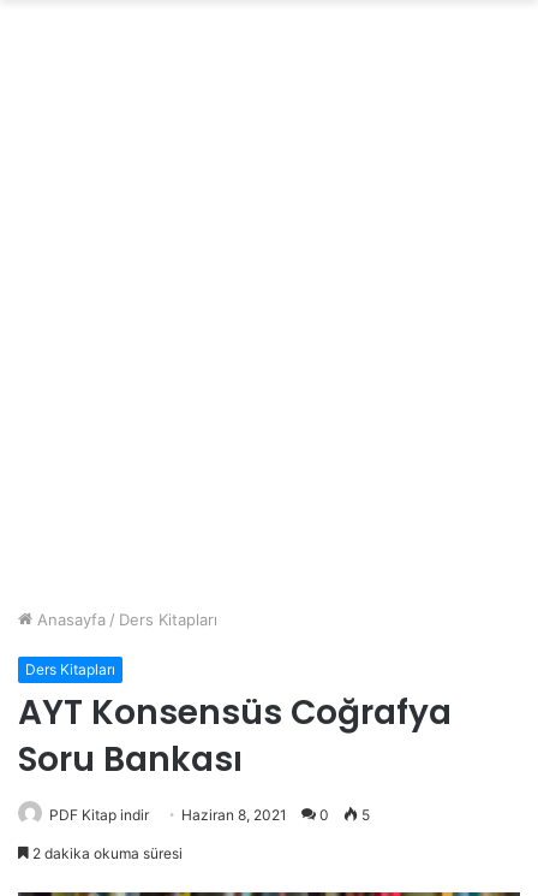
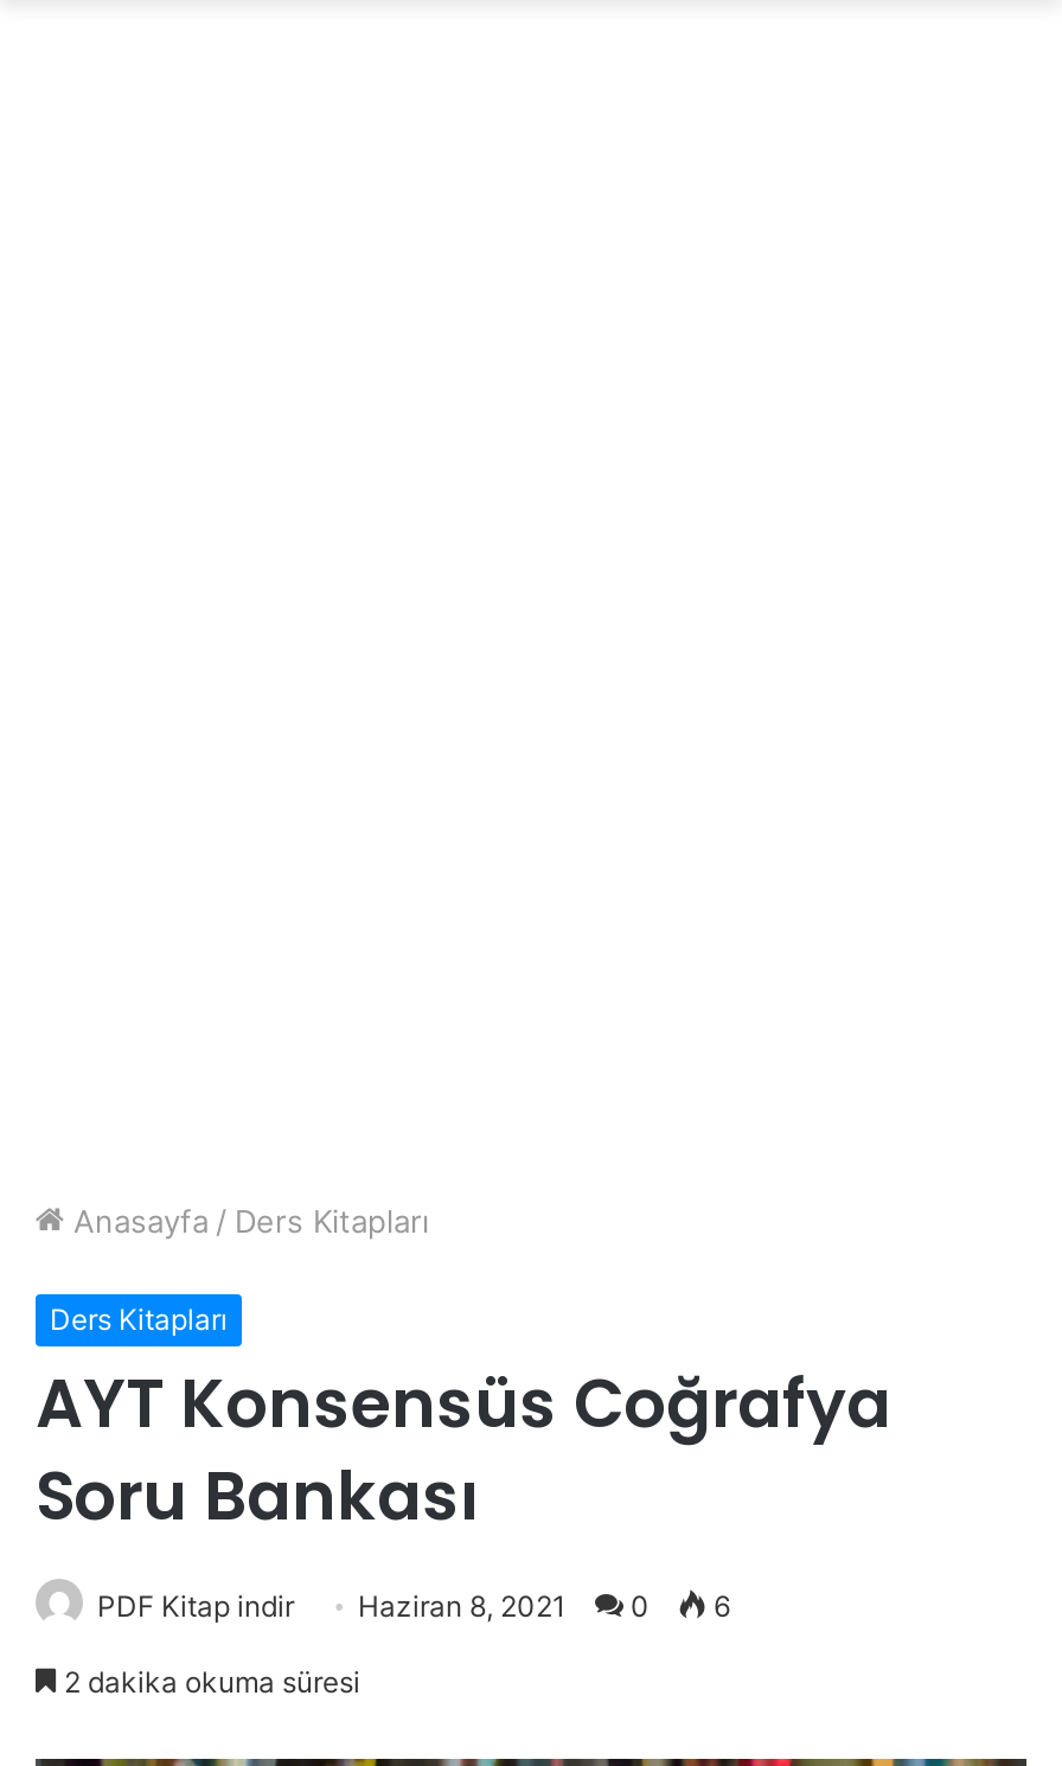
[49,806,370,824] PDF Kitap indir Haziran 8, 2021 0 5 -> [97,1588,730,1624] PDF Kitap indir Haziran 8, 2021 0 6

